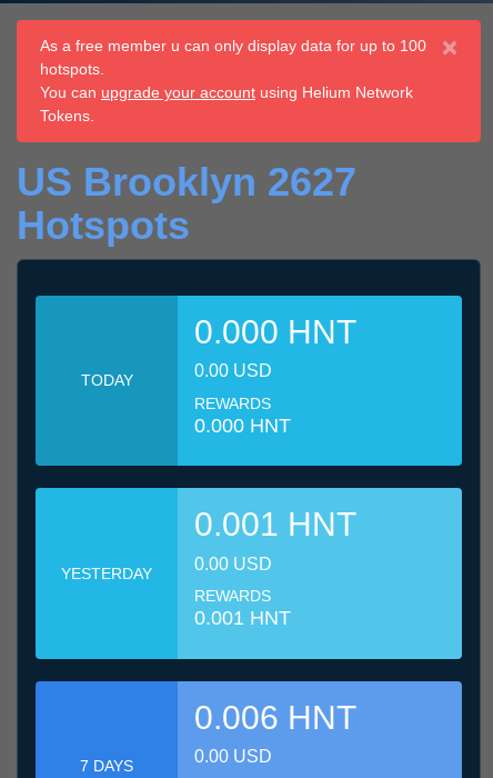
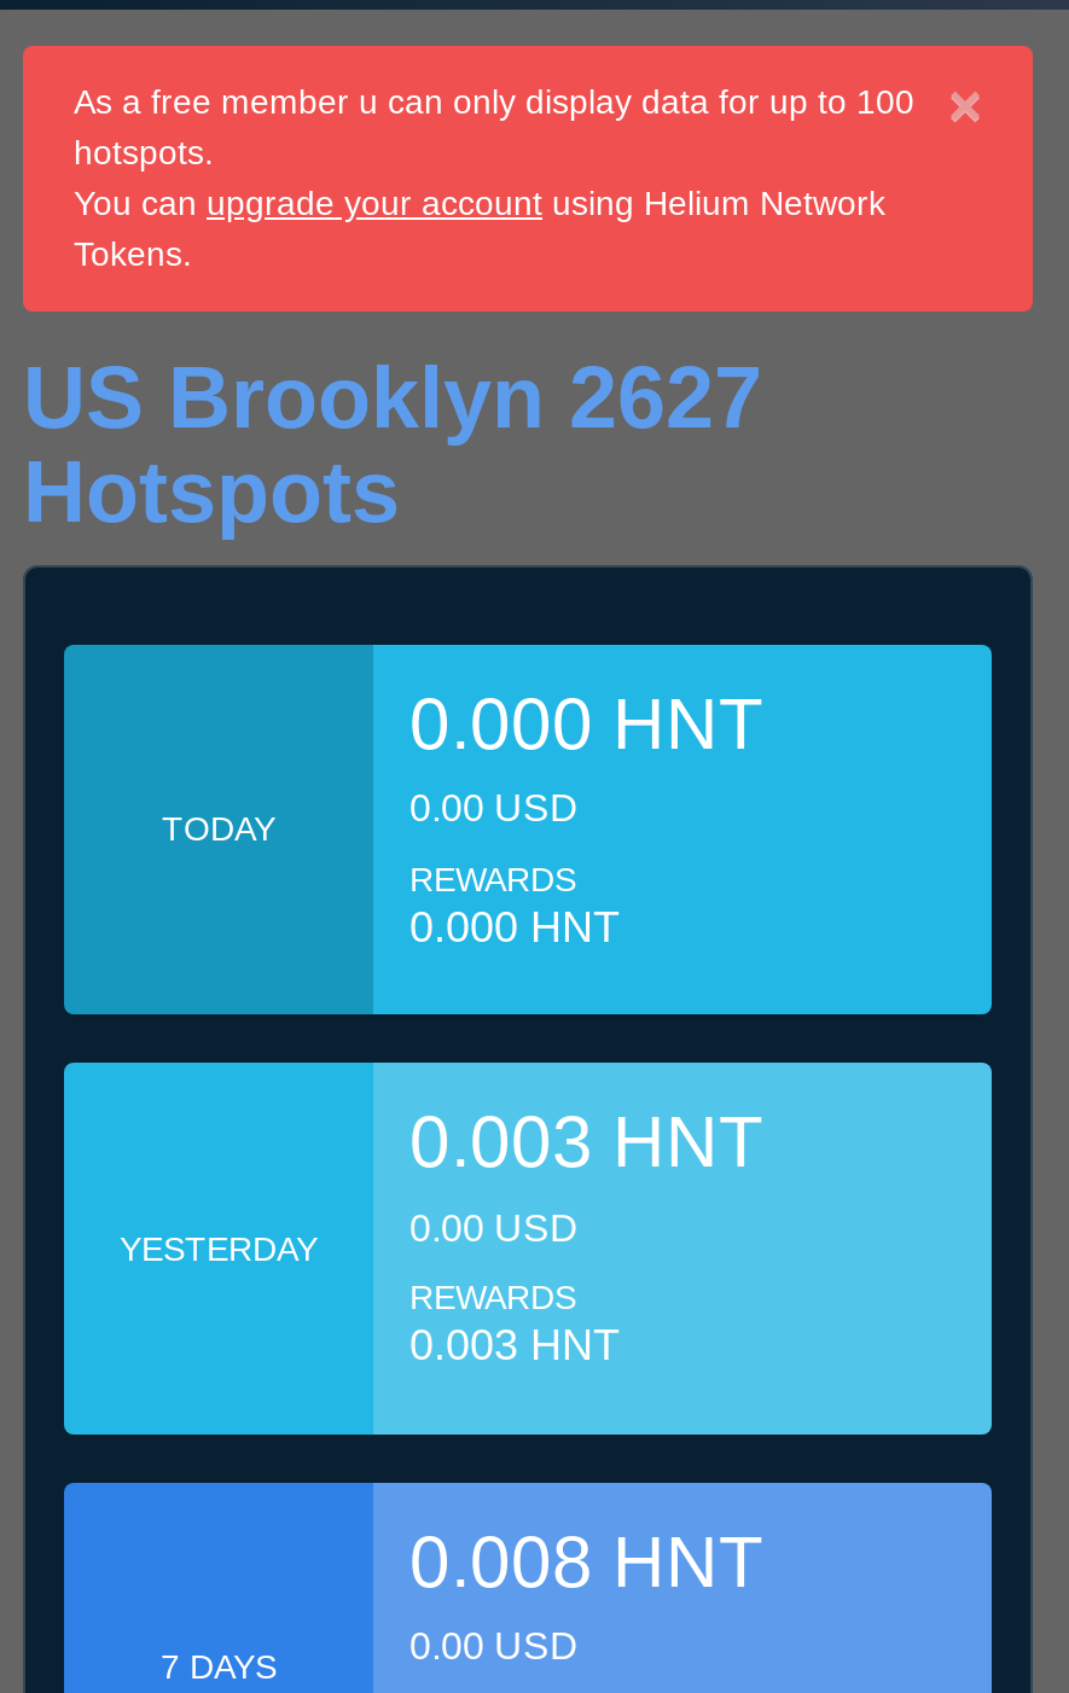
[194,506,356,543] 0.001 HNT -> [409,1102,762,1182] 0.003 HNT
[194,607,291,630] 0.001 HNT -> [409,1322,620,1370] 0.003 HNT
[194,699,356,736] 0.006 HNT -> [409,1521,762,1601] 0.008 HNT

